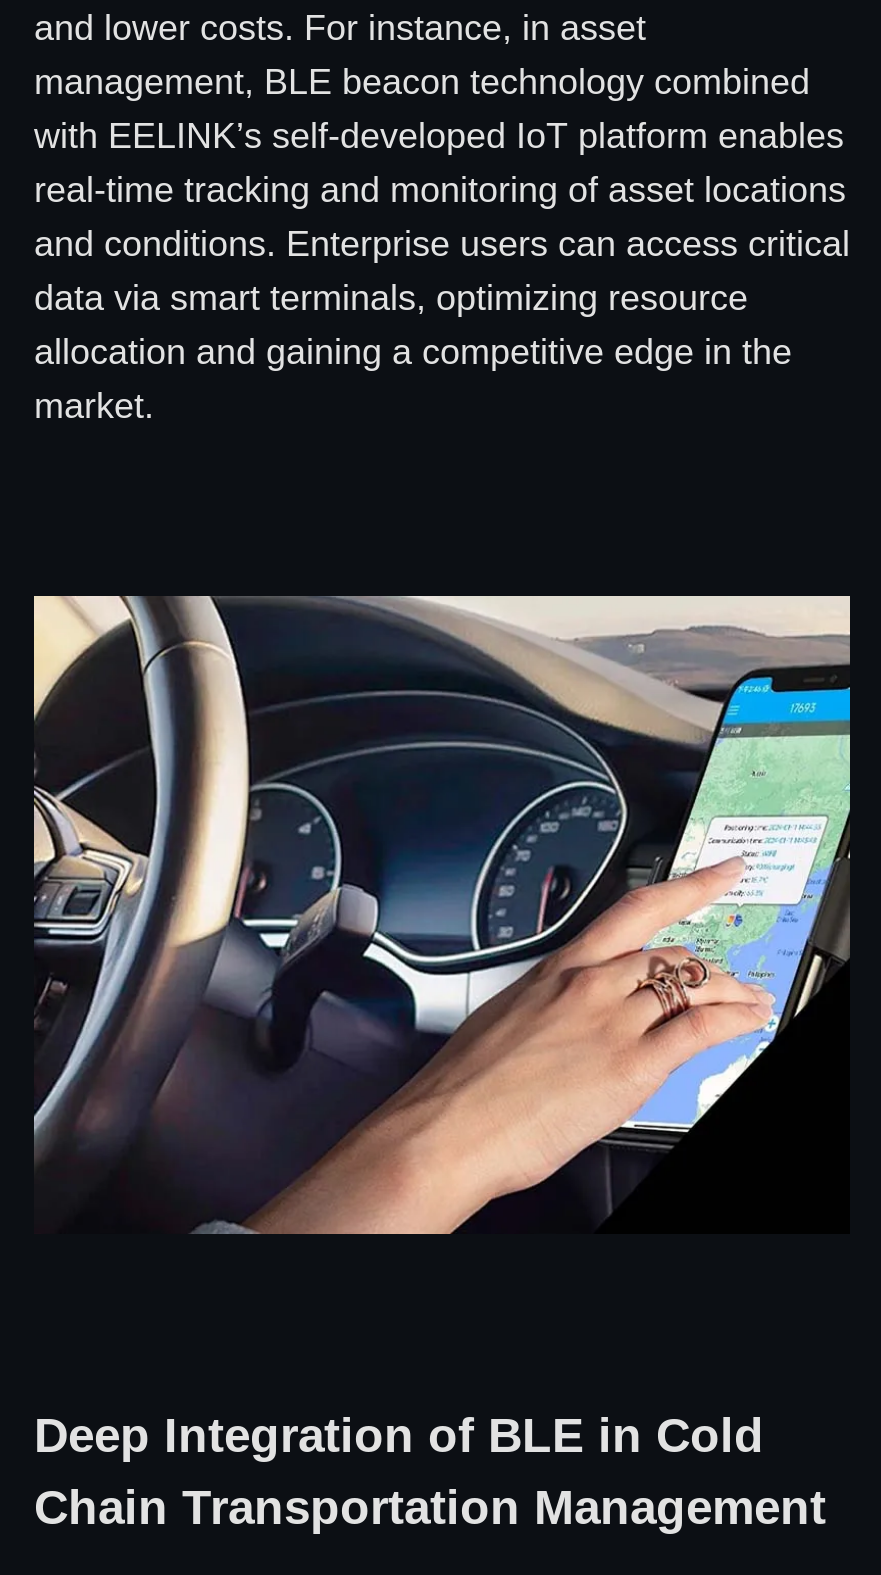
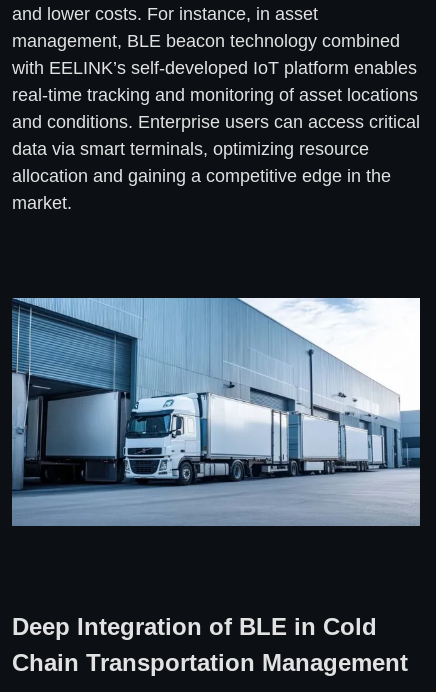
[32,594,852,1236] [image] -> [11,297,421,527] [image]

